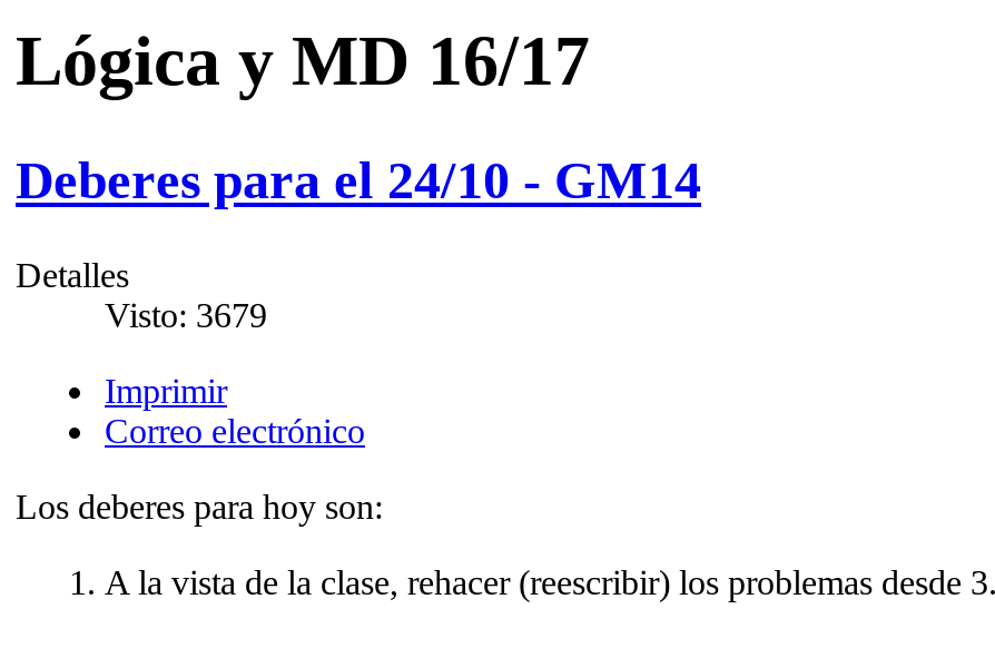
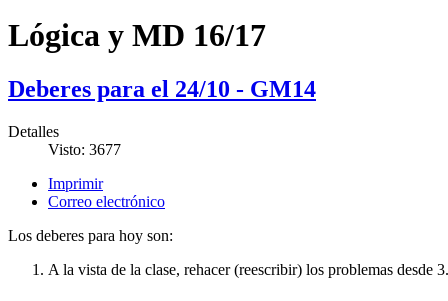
[105,295,267,333] Visto: 3679 -> [48,141,121,158] Visto: 3677

